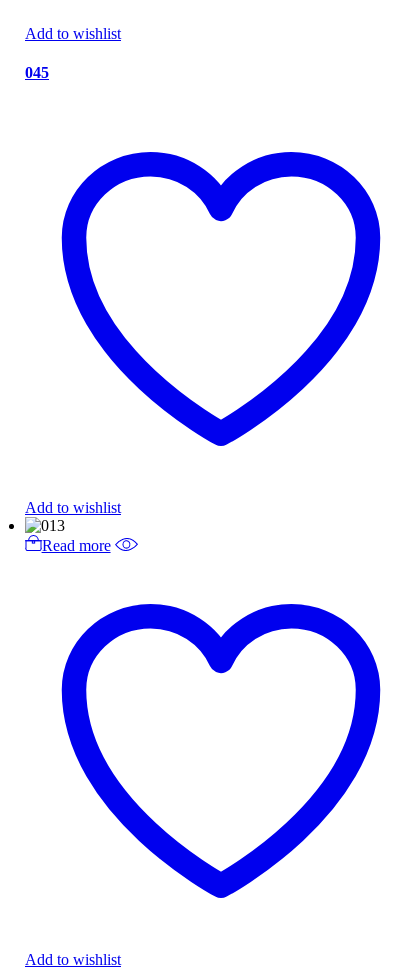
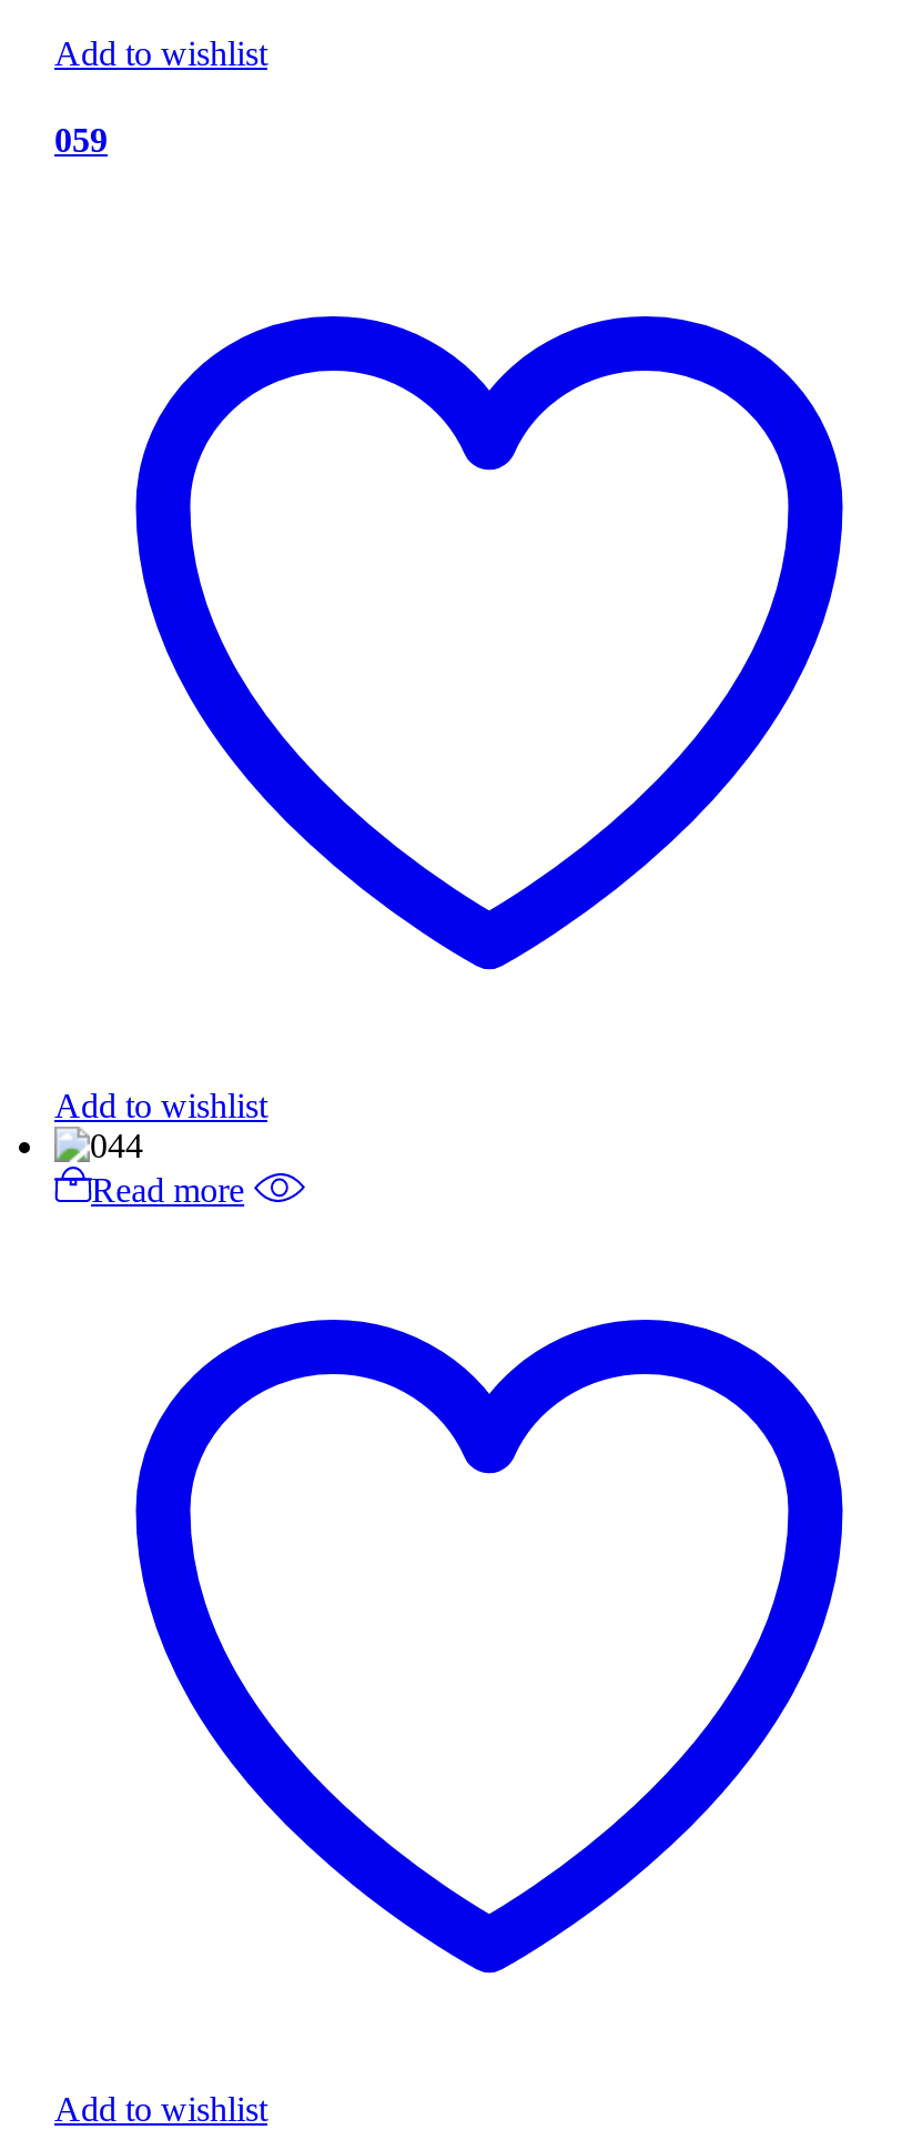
[25,64,49,81] 045 -> [54,121,108,159] 059

